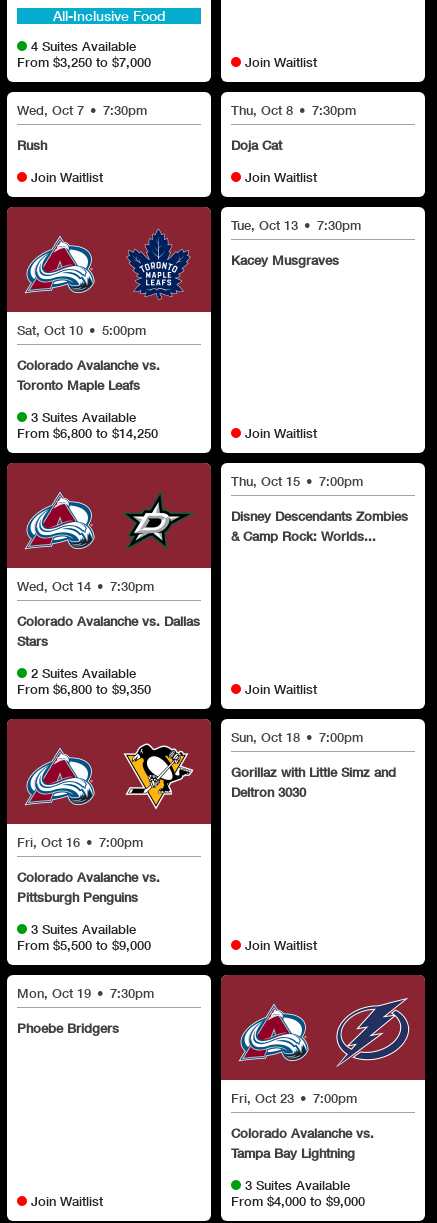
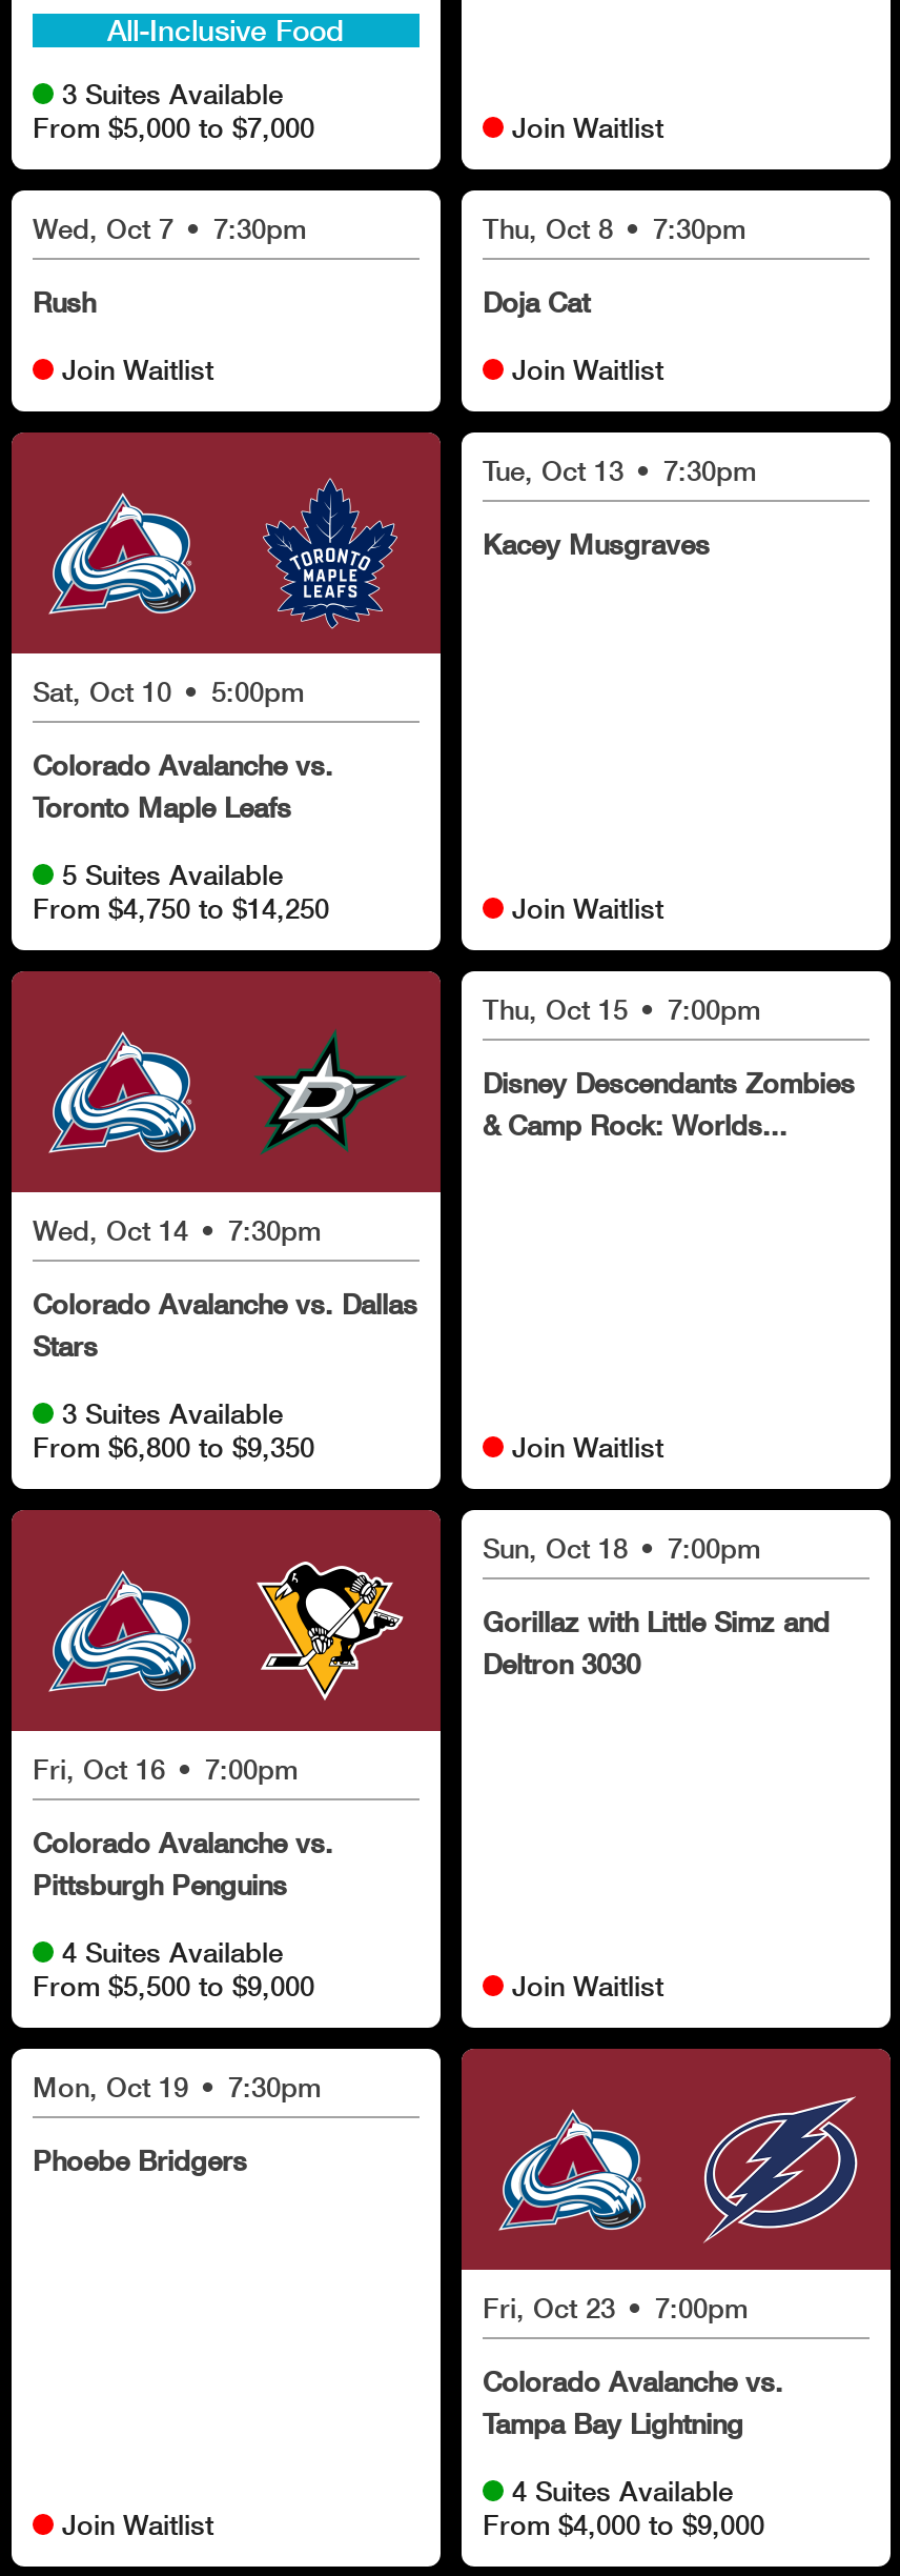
[31,38,136,54] 4 Suites Available -> [62,77,283,110] 3 Suites Available
[17,54,151,70] From $3,250 to $7,000 -> [33,110,314,144] From $5,000 to $7,000
[31,409,136,425] 3 Suites Available -> [62,858,283,891] 5 Suites Available
[17,425,158,441] From $6,800 to $14,250 -> [33,891,329,925] From $4,750 to $14,250
[31,665,136,681] 2 Suites Available -> [62,1396,283,1430] 3 Suites Available
[31,921,136,937] 3 Suites Available -> [62,1935,283,1969] 4 Suites Available
[245,1177,350,1193] 3 Suites Available -> [512,2474,733,2508] 4 Suites Available

